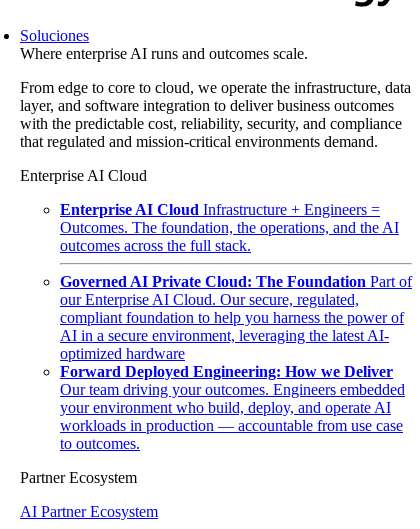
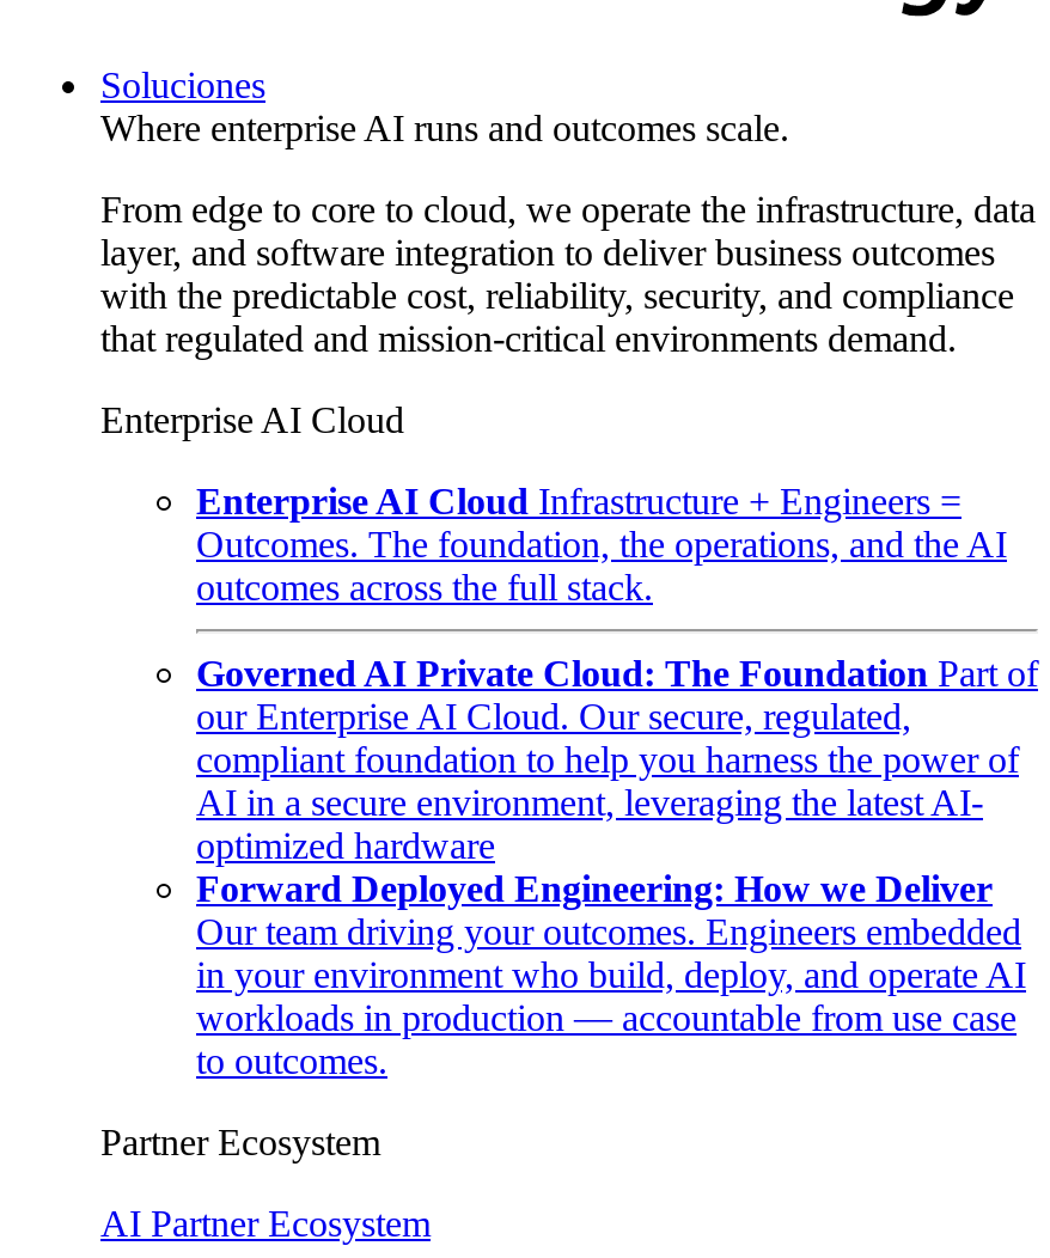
[60,399,391,416] your environment who build, deploy, and operate AI -> [196,955,1026,995] in your environment who build, deploy, and operate AI

